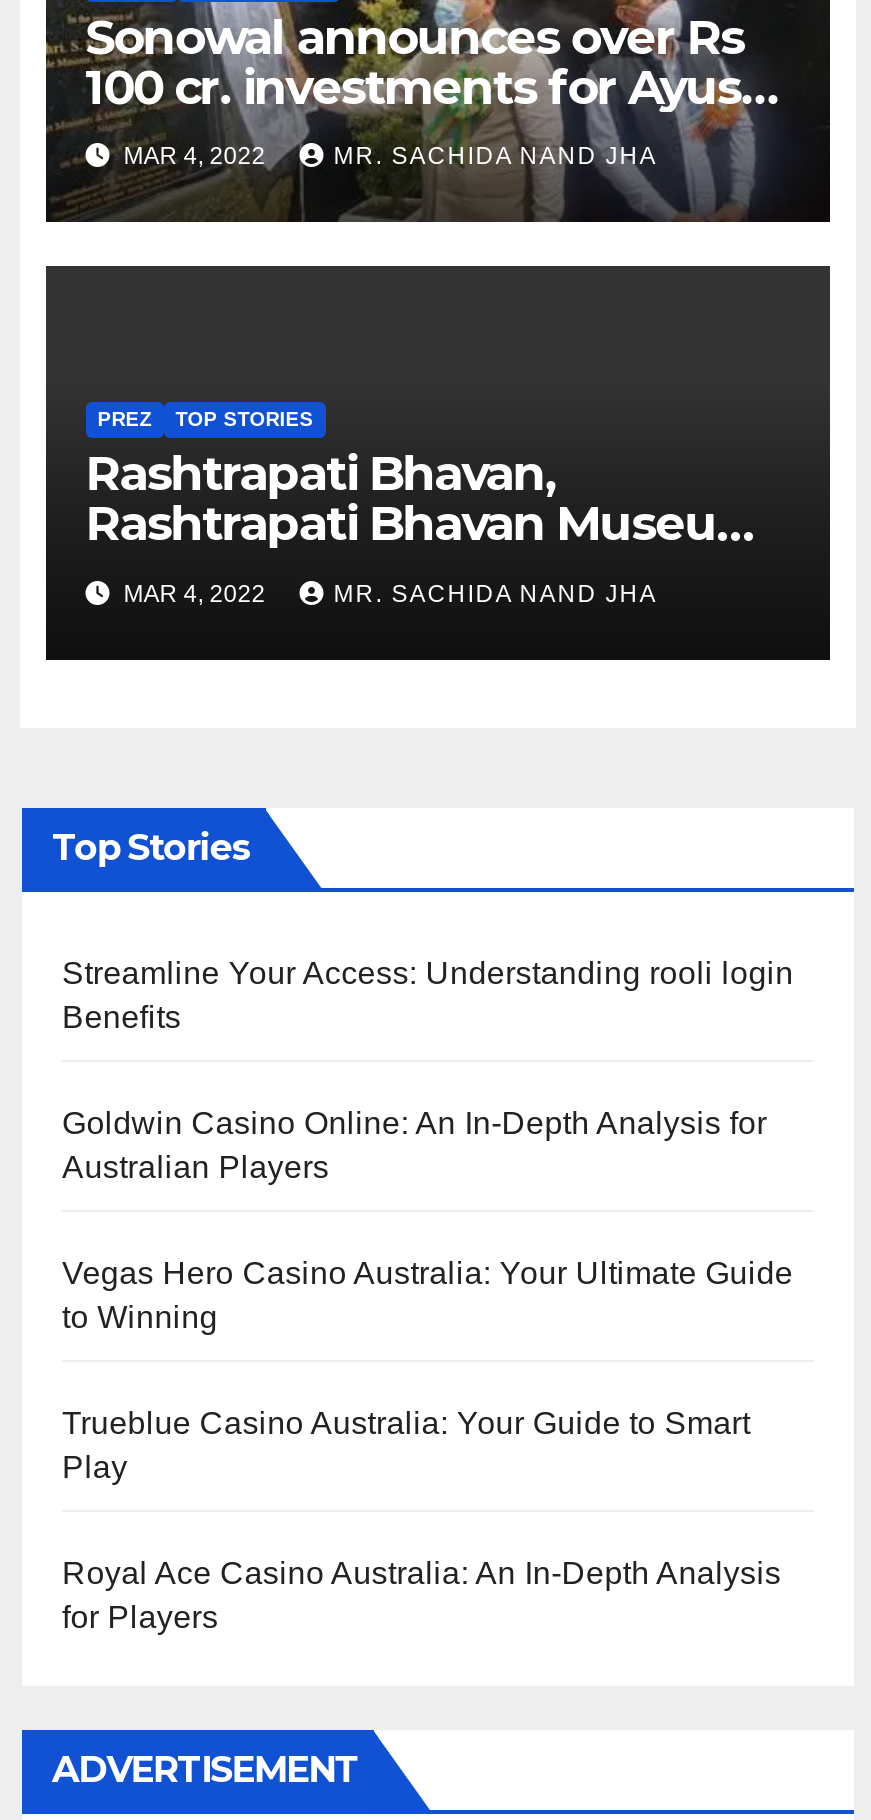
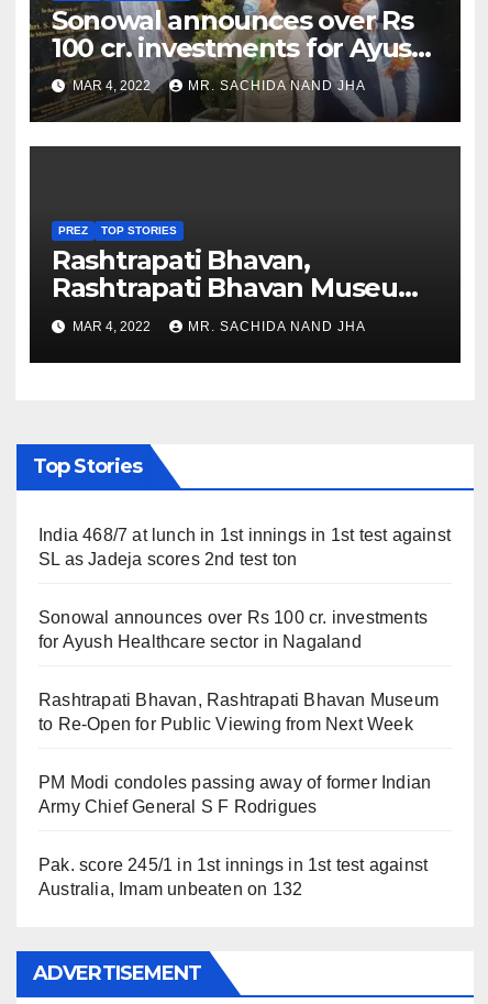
[62,956,794,1034] Streamline Your Access: Understanding rooli login | Benefits -> [38,526,451,569] India 468/7 at lunch in 1st innings in 1st test against | SL as Jadeja scores 2nd test ton
[62,1106,767,1184] Goldwin Casino Online: An In-Depth Analysis for | Australian Players -> [38,608,428,651] Sonowal announces over Rs 100 cr. investments | for Ayush Healthcare sector in Nagaland
[62,1256,793,1334] Vegas Hero Casino Australia: Your Ultimate Guide | to Winning -> [38,691,439,733] Rashtrapati Bhavan, Rashtrapati Bhavan Museum | to Re-Open for Public Viewing from Next Week
[62,1406,750,1484] Trueblue Casino Australia: Your Guide to Smart | Play -> [38,773,431,816] PM Modi condoles passing away of former Indian | Army Chief General S F Rodrigues
[62,1556,781,1634] Royal Ace Casino Australia: An In-Depth Analysis | for Players -> [38,856,428,898] Pak. score 245/1 in 1st innings in 1st test against | Australia, Imam unbeaten on 132

